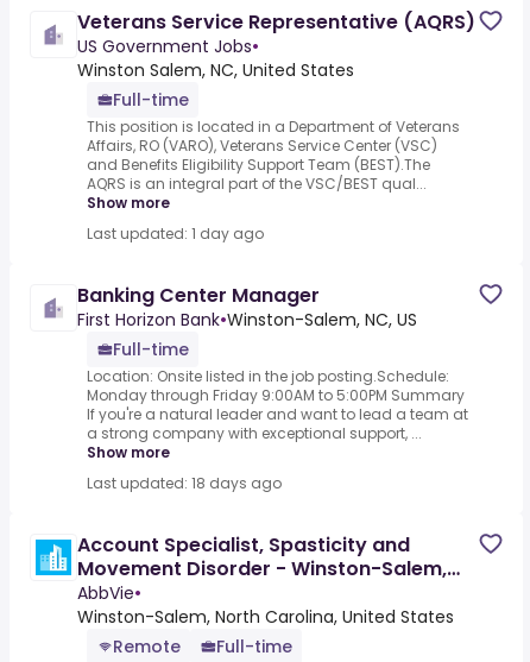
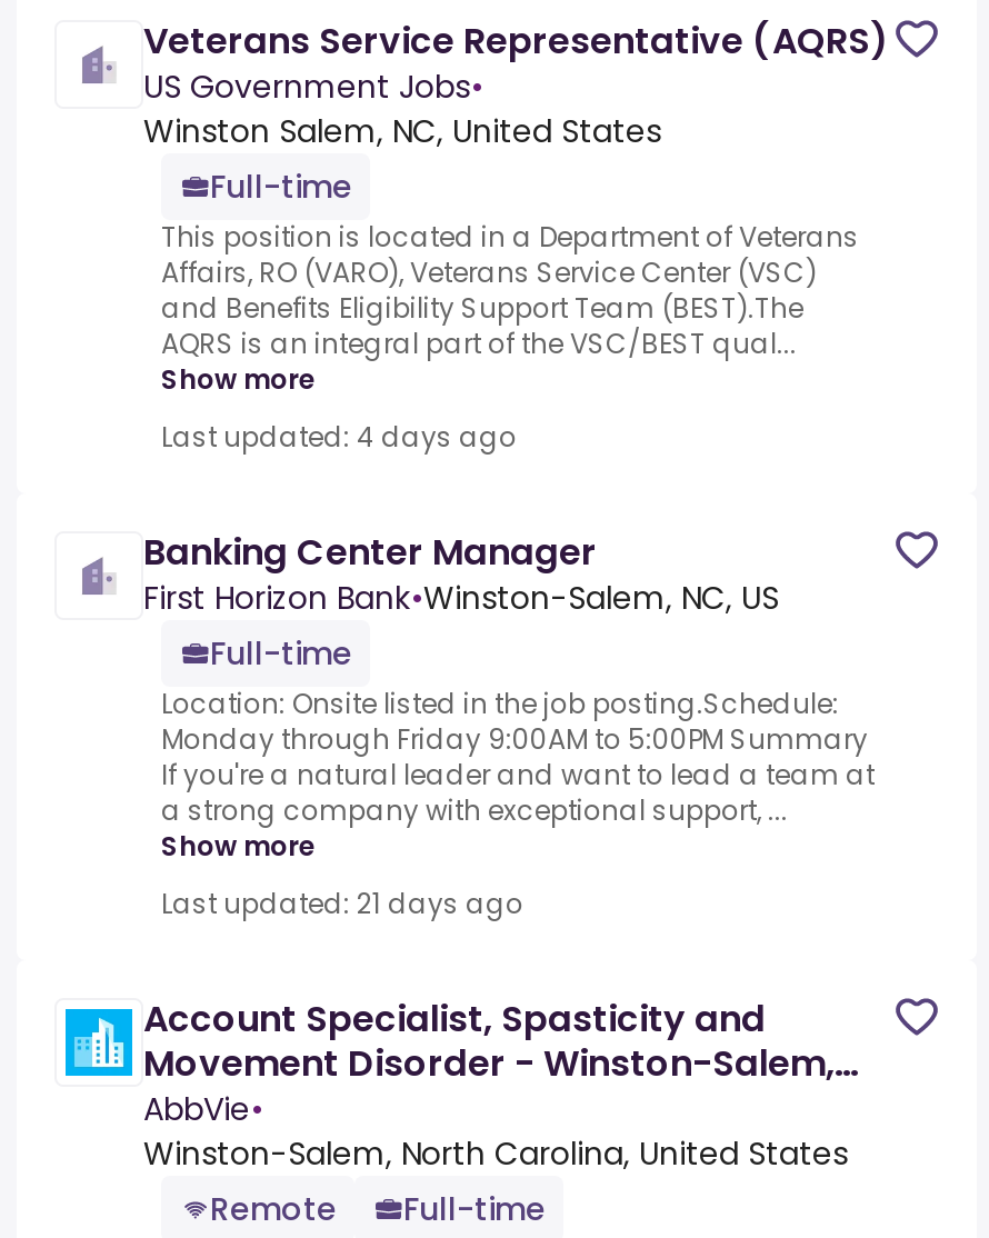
[87,224,264,244] Last updated: 1 day ago -> [161,418,517,456] Last updated: 4 days ago
[87,473,282,493] Last updated: 18 days ago -> [161,885,523,923] Last updated: 21 days ago

